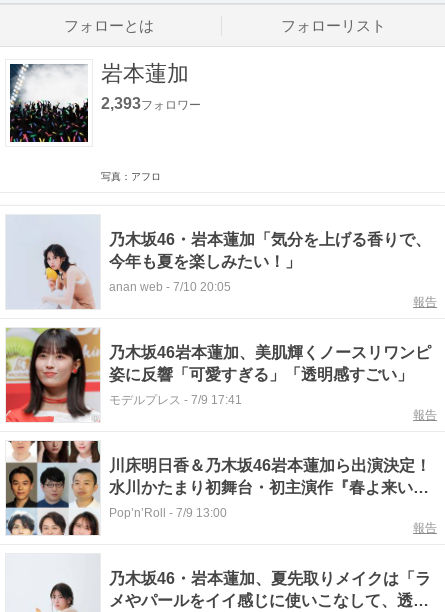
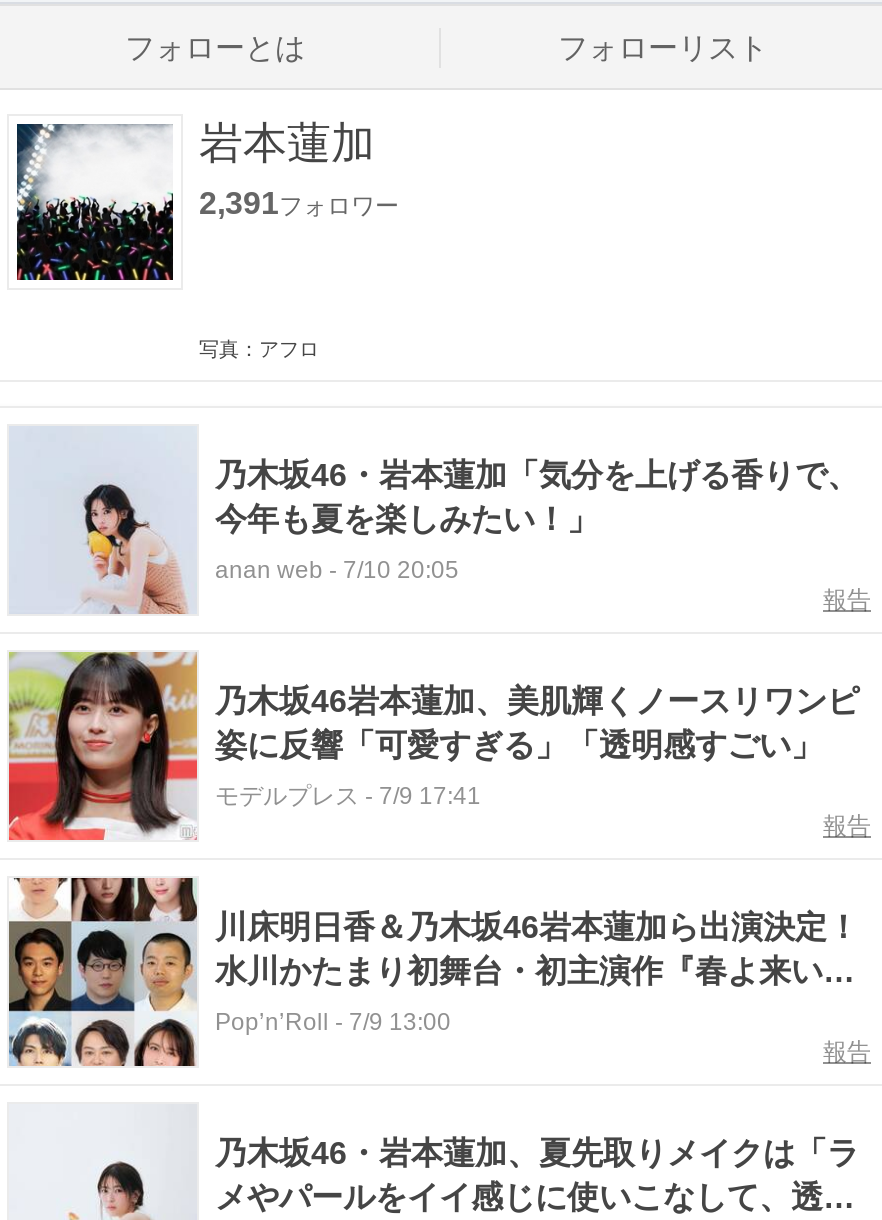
[101,95,201,112] 2,393フォロワー -> [199,186,399,220] 2,391フォロワー

